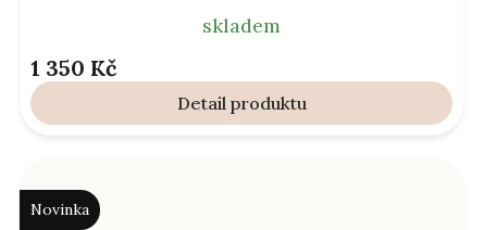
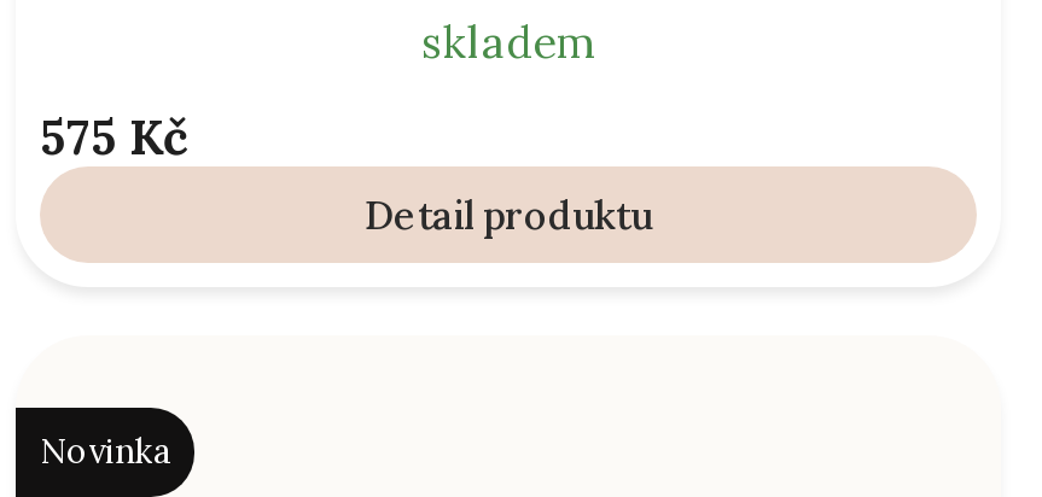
[30,54,116,81] 1 350 Kč -> [40,105,187,166] 575 Kč

